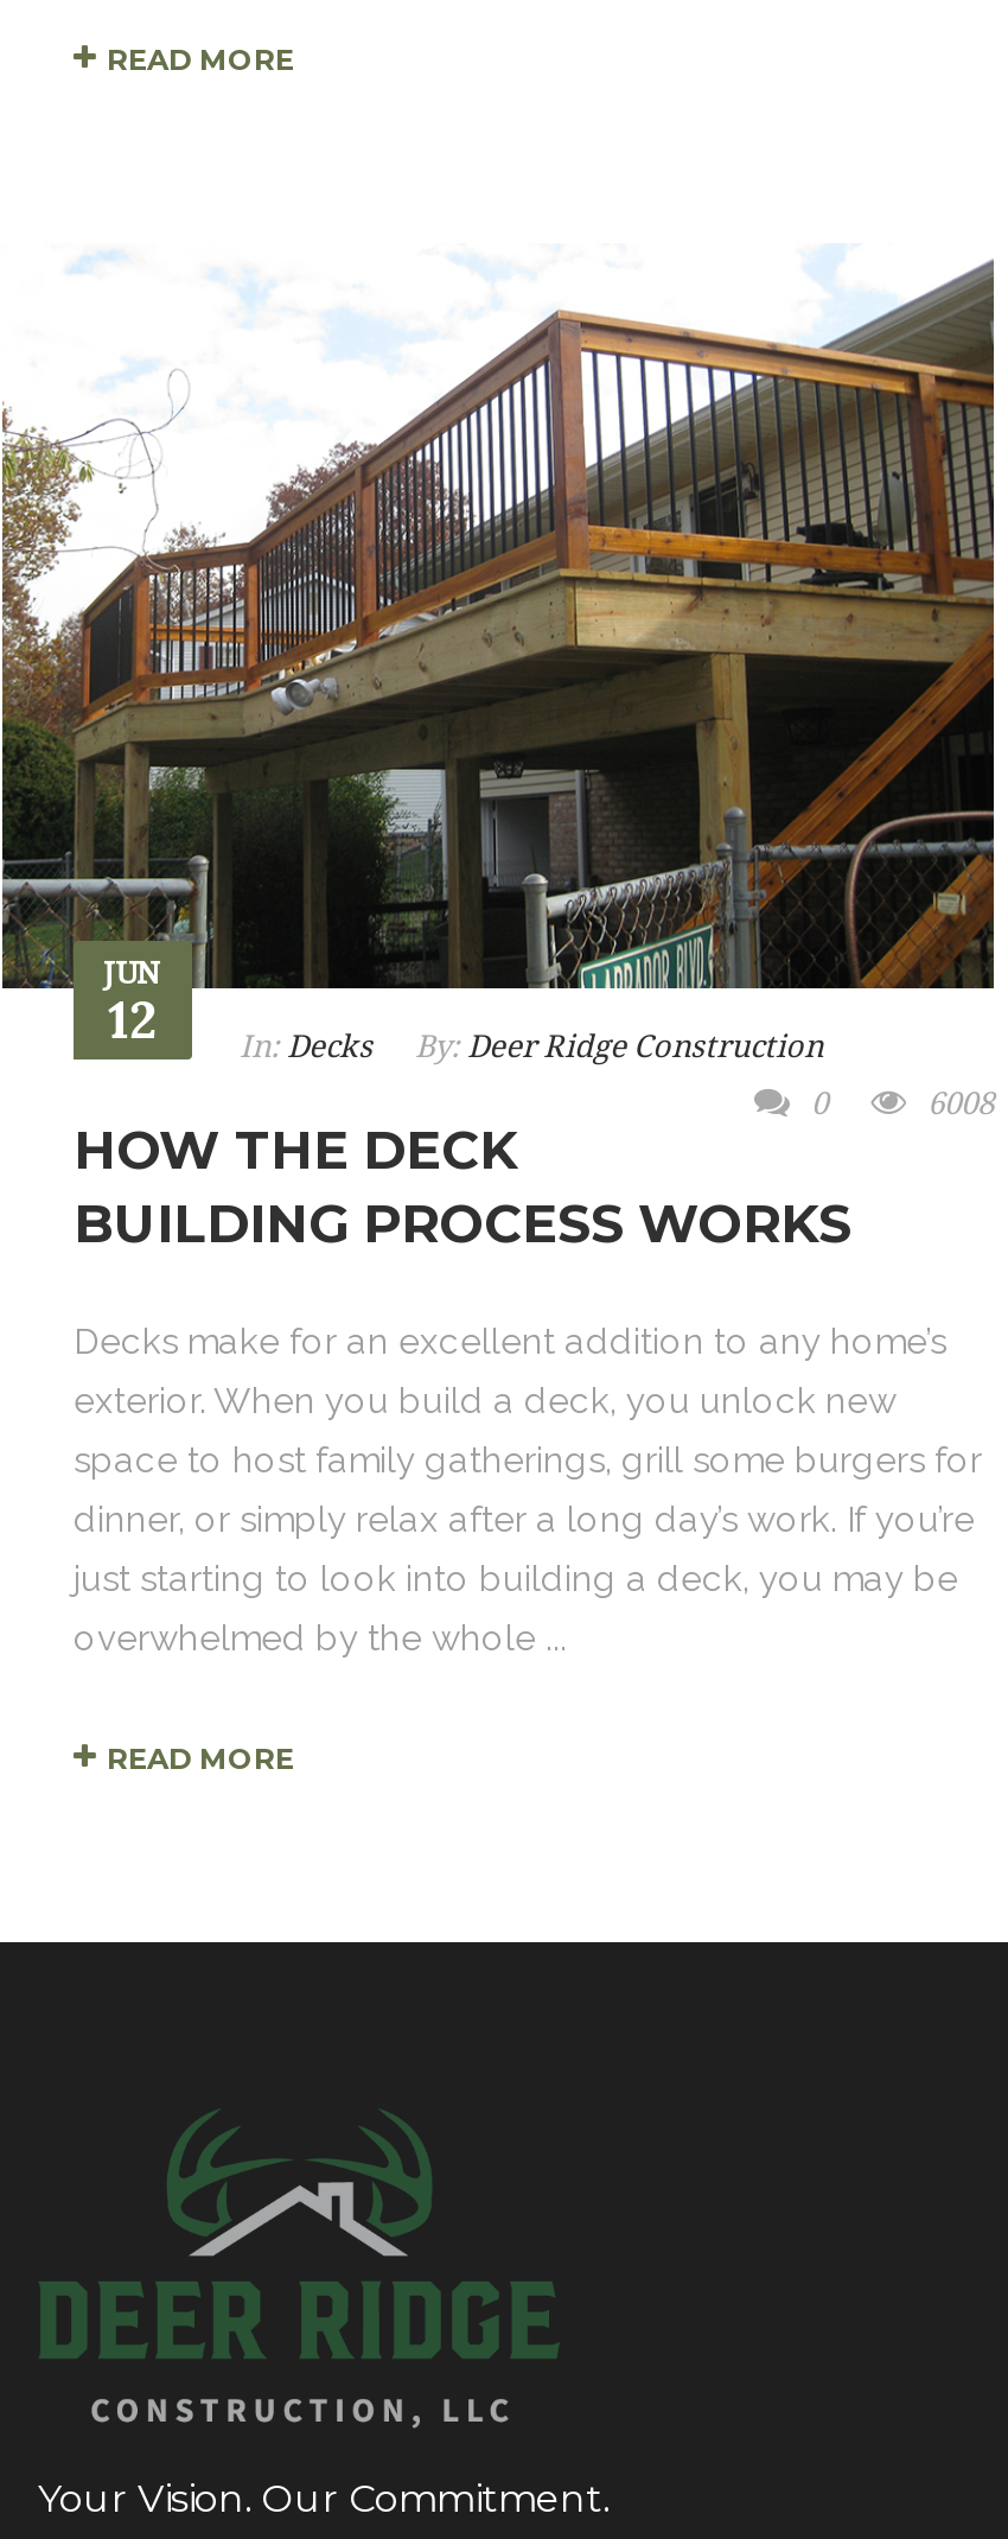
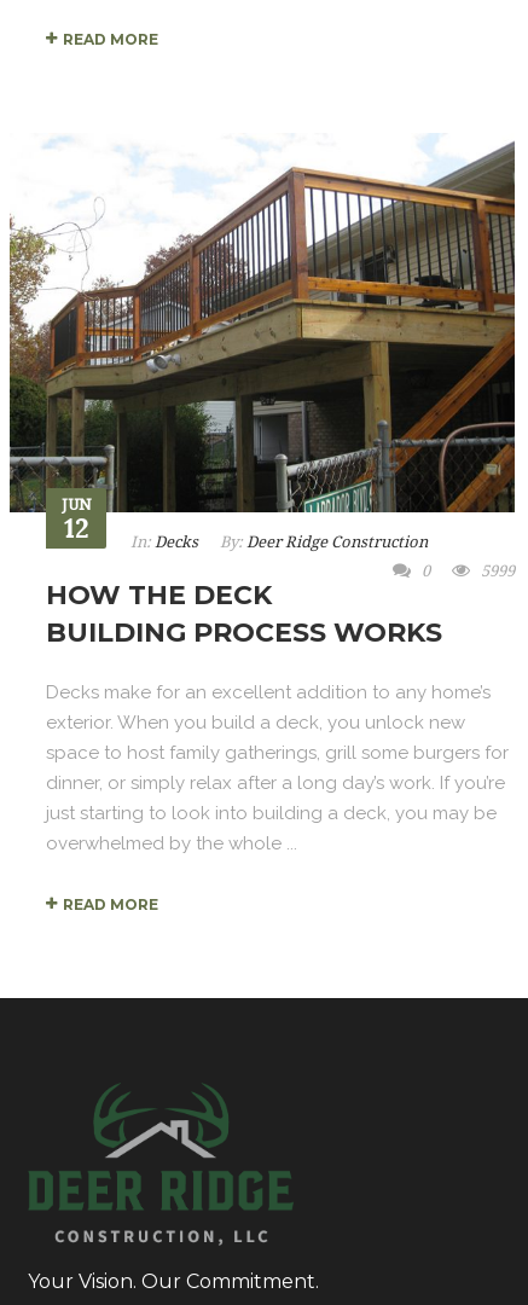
[920,1084,994,1120] 6008 -> [477,562,515,580] 5999

